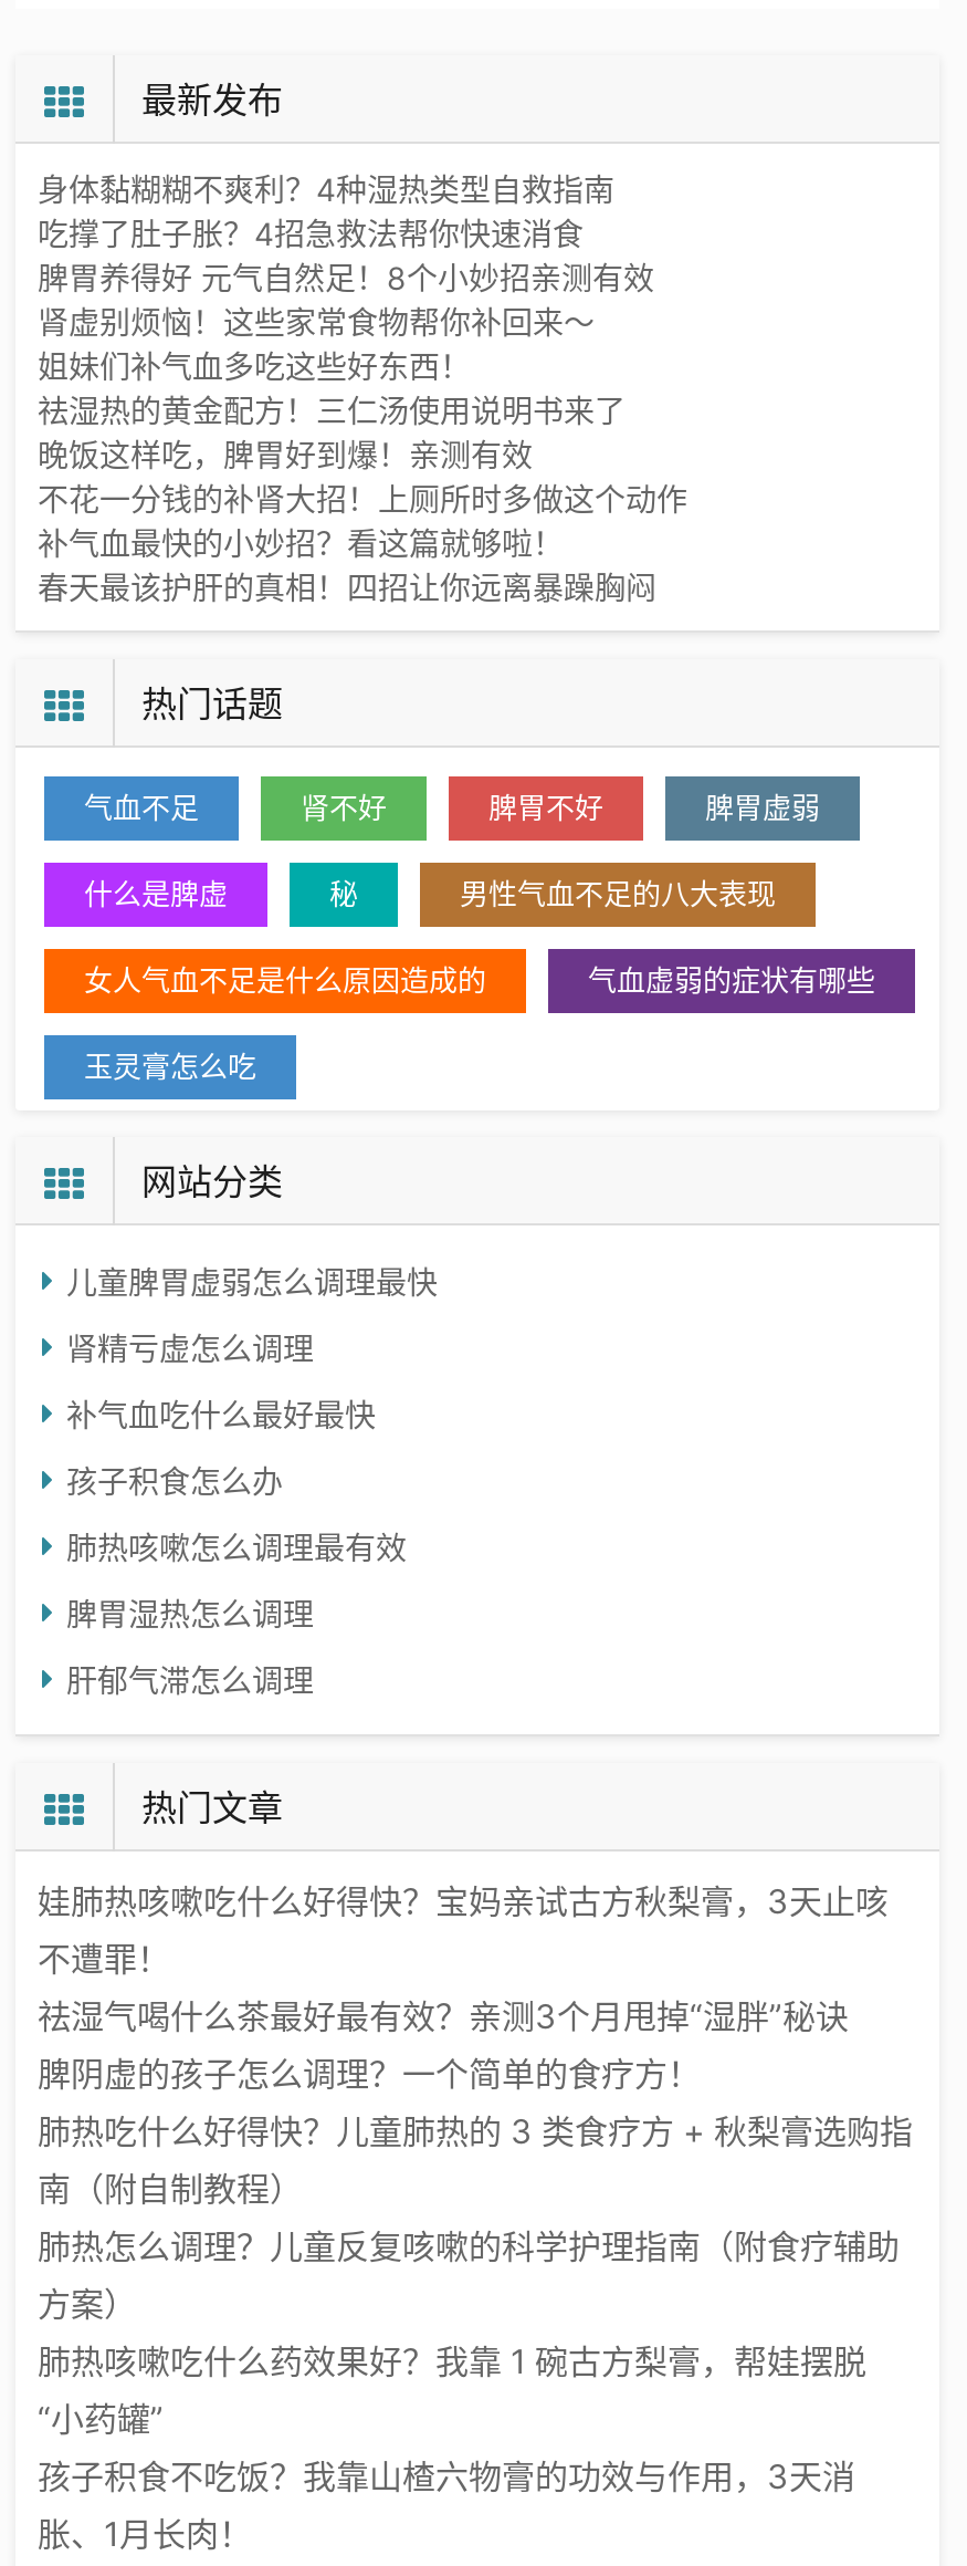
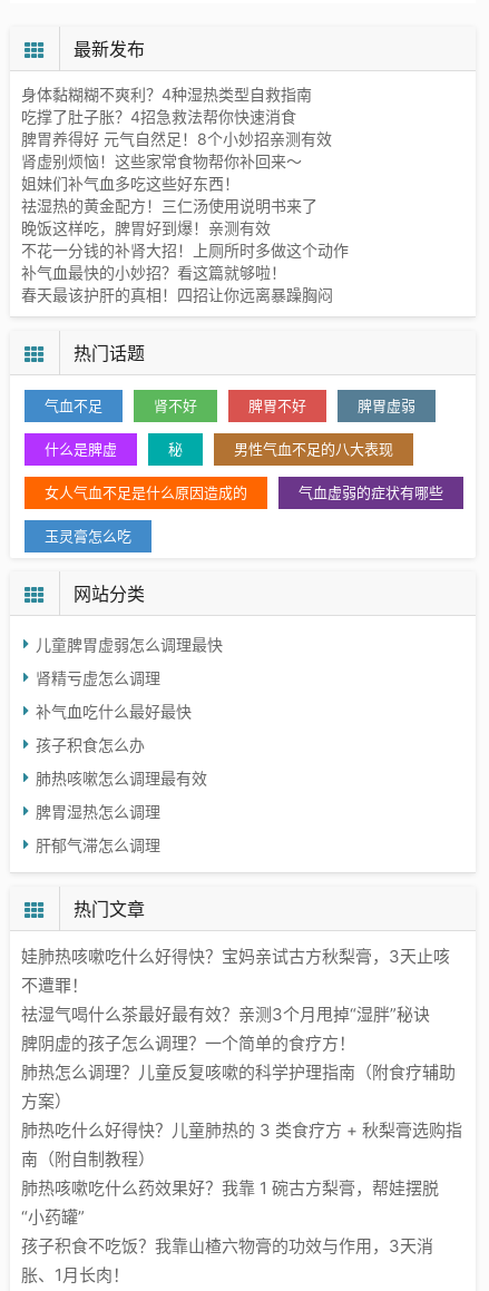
moved [38,2110,913,2209] -> [21,1119,462,1169]: 肺热吃什么好得快？儿童肺热的 3 类食疗方 + 秋梨膏选购指 | 南（附自制教程）
moved [38,2225,900,2324] -> [21,1061,456,1111]: 肺热怎么调理？儿童反复咳嗽的科学护理指南（附食疗辅助 | 方案）

